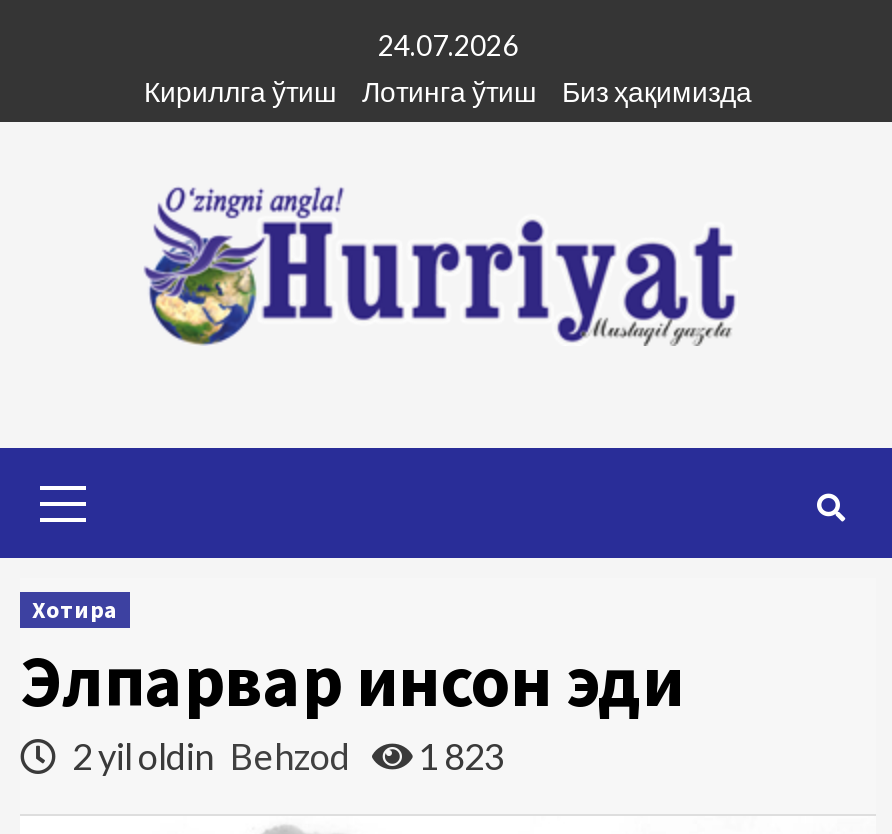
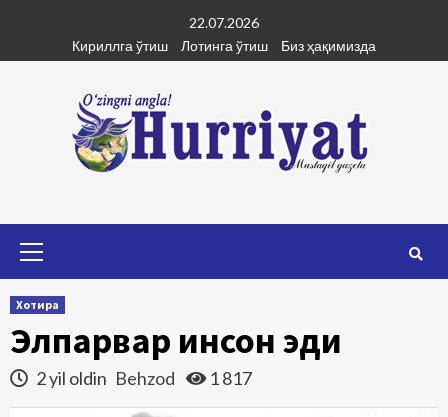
[378,28,518,62] 24.07.2026 -> [189,14,259,31] 22.07.2026
[66,734,504,778] 2 yil oldin Behzod 1 823 -> [33,367,252,389] 2 yil oldin Behzod 1 817

